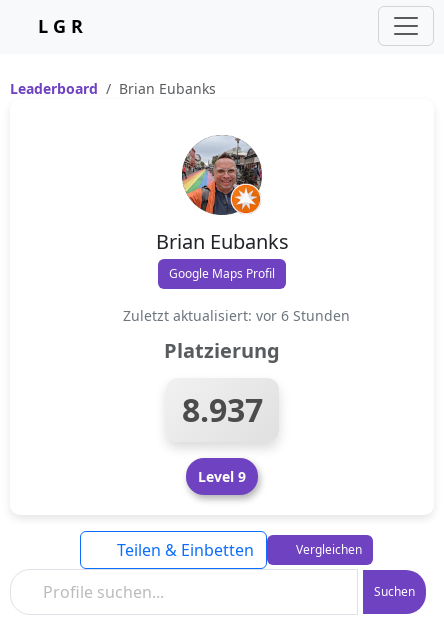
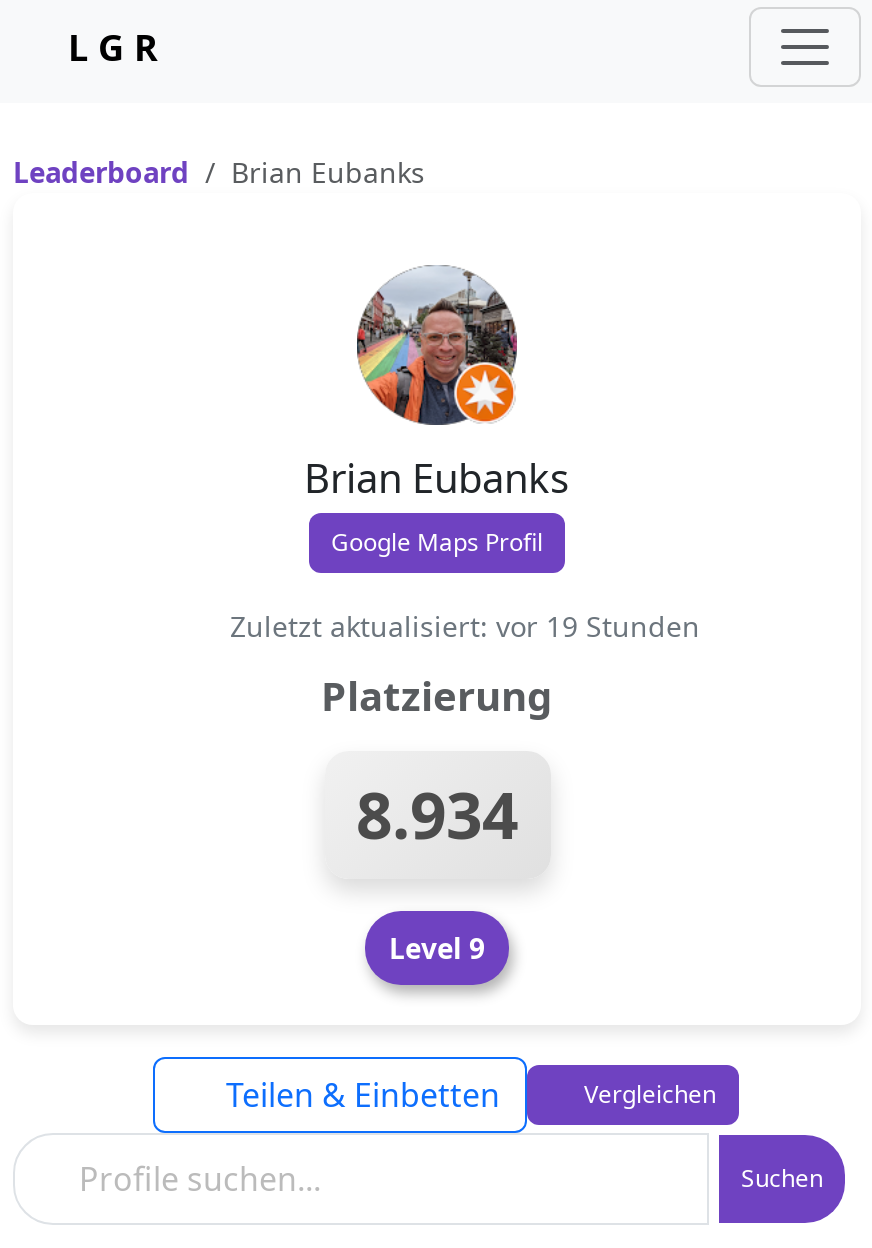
[122,306,349,325] Zuletzt aktualisiert: vor 6 Stunden -> [230,607,700,645] Zuletzt aktualisiert: vor 19 Stunden
[181,388,262,431] 8.937 -> [356,771,518,857] 8.934

